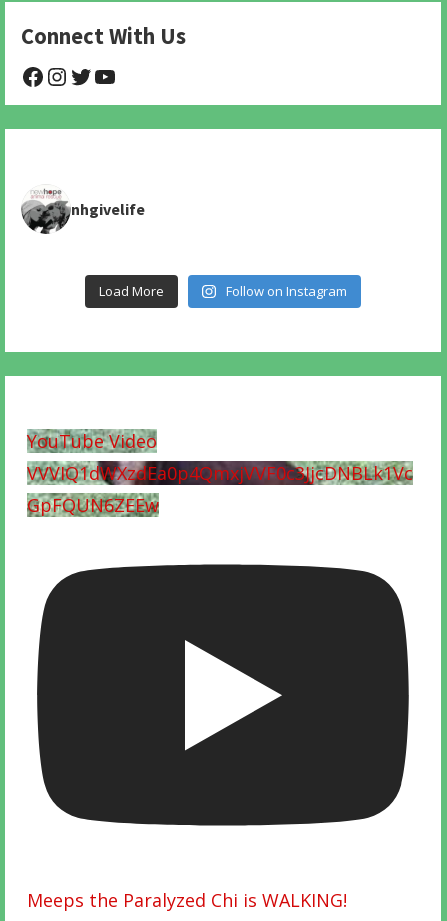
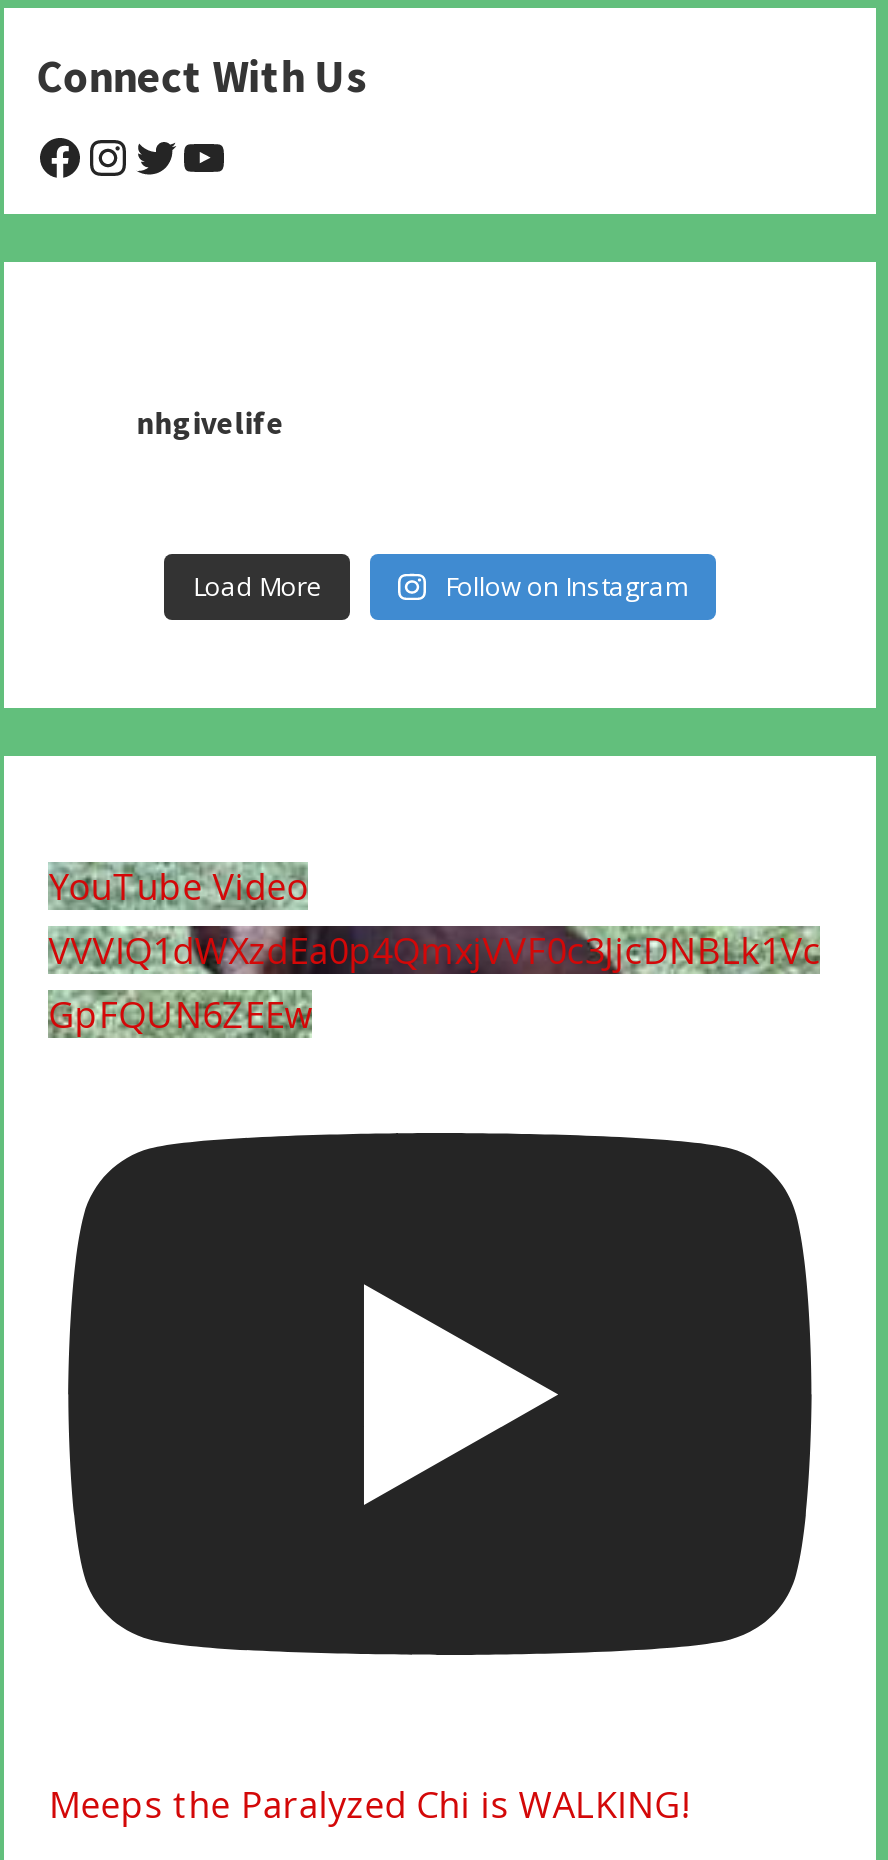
[20,188,69,235] [image] -> none

